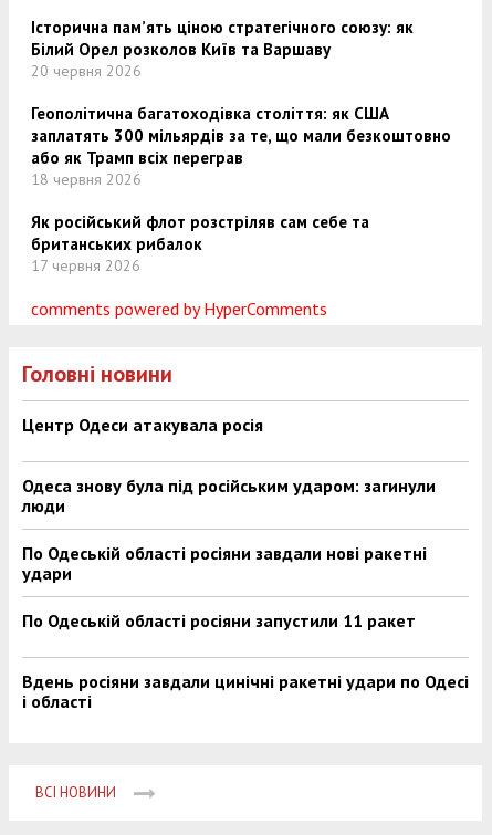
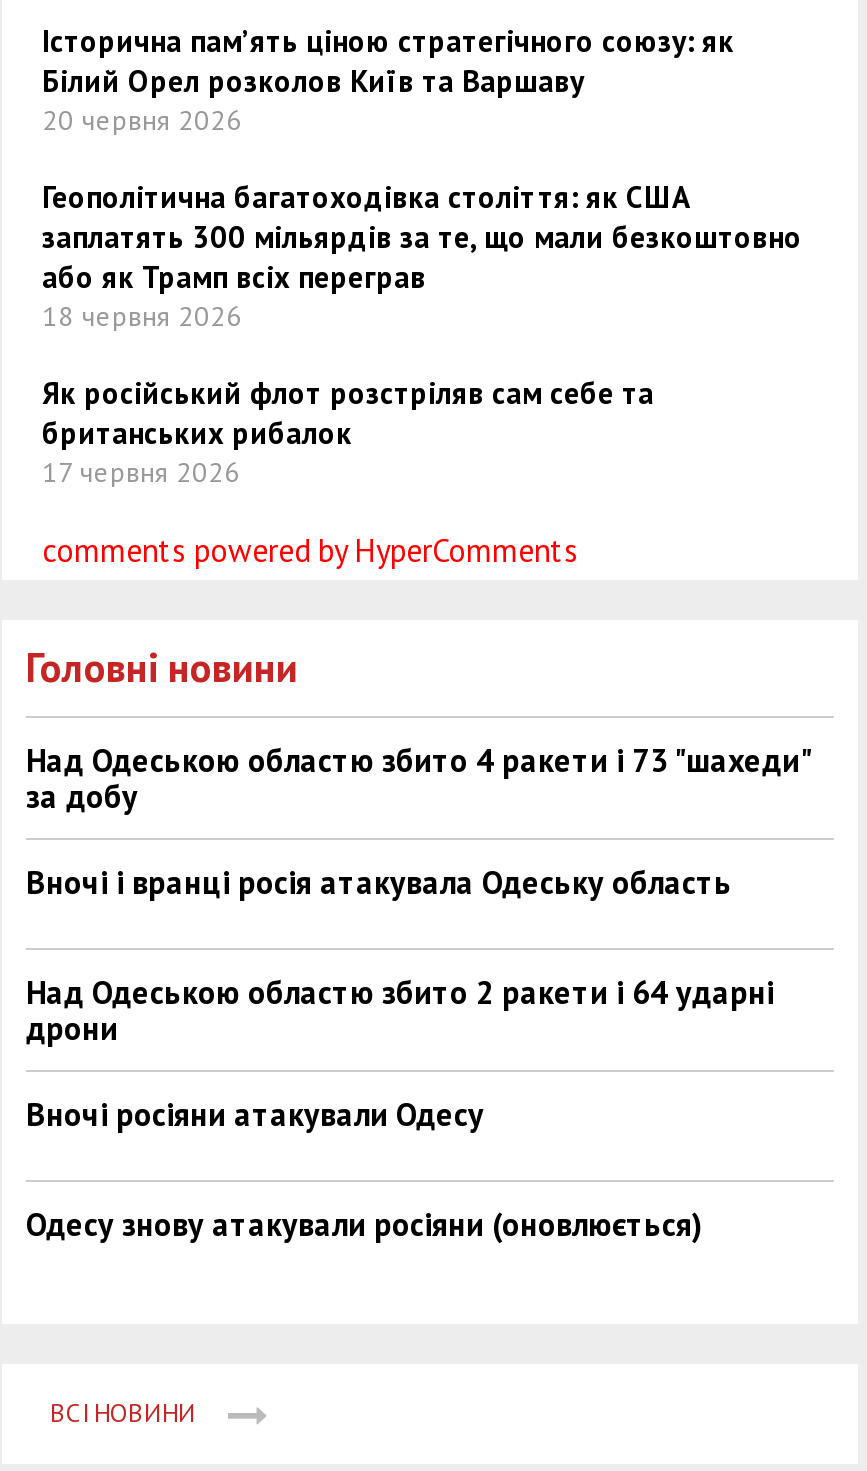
[22,414,263,436] Центр Одеси атакувала росія -> [26,741,810,817] Над Одеською областю збито 4 ракети і 73 "шахеди" | за добу
[22,475,436,517] Одеса знову була під російським ударом: загинули | люди -> [26,863,732,903] Вночі і вранці росія атакувала Одеську область
[22,542,427,584] По Одеській області росіяни завдали нові ракетні | удари -> [26,973,774,1049] Над Одеською областю збито 2 ракети і 64 ударні | дрони
[22,610,416,632] По Одеській області росіяни запустили 11 ракет -> [26,1095,484,1135] Вночі росіяни атакували Одесу
[22,671,469,713] Вдень росіяни завдали цинічні ракетні удари по Одесі | і області -> [26,1205,702,1245] Одесу знову атакували росіяни (оновлюється)

